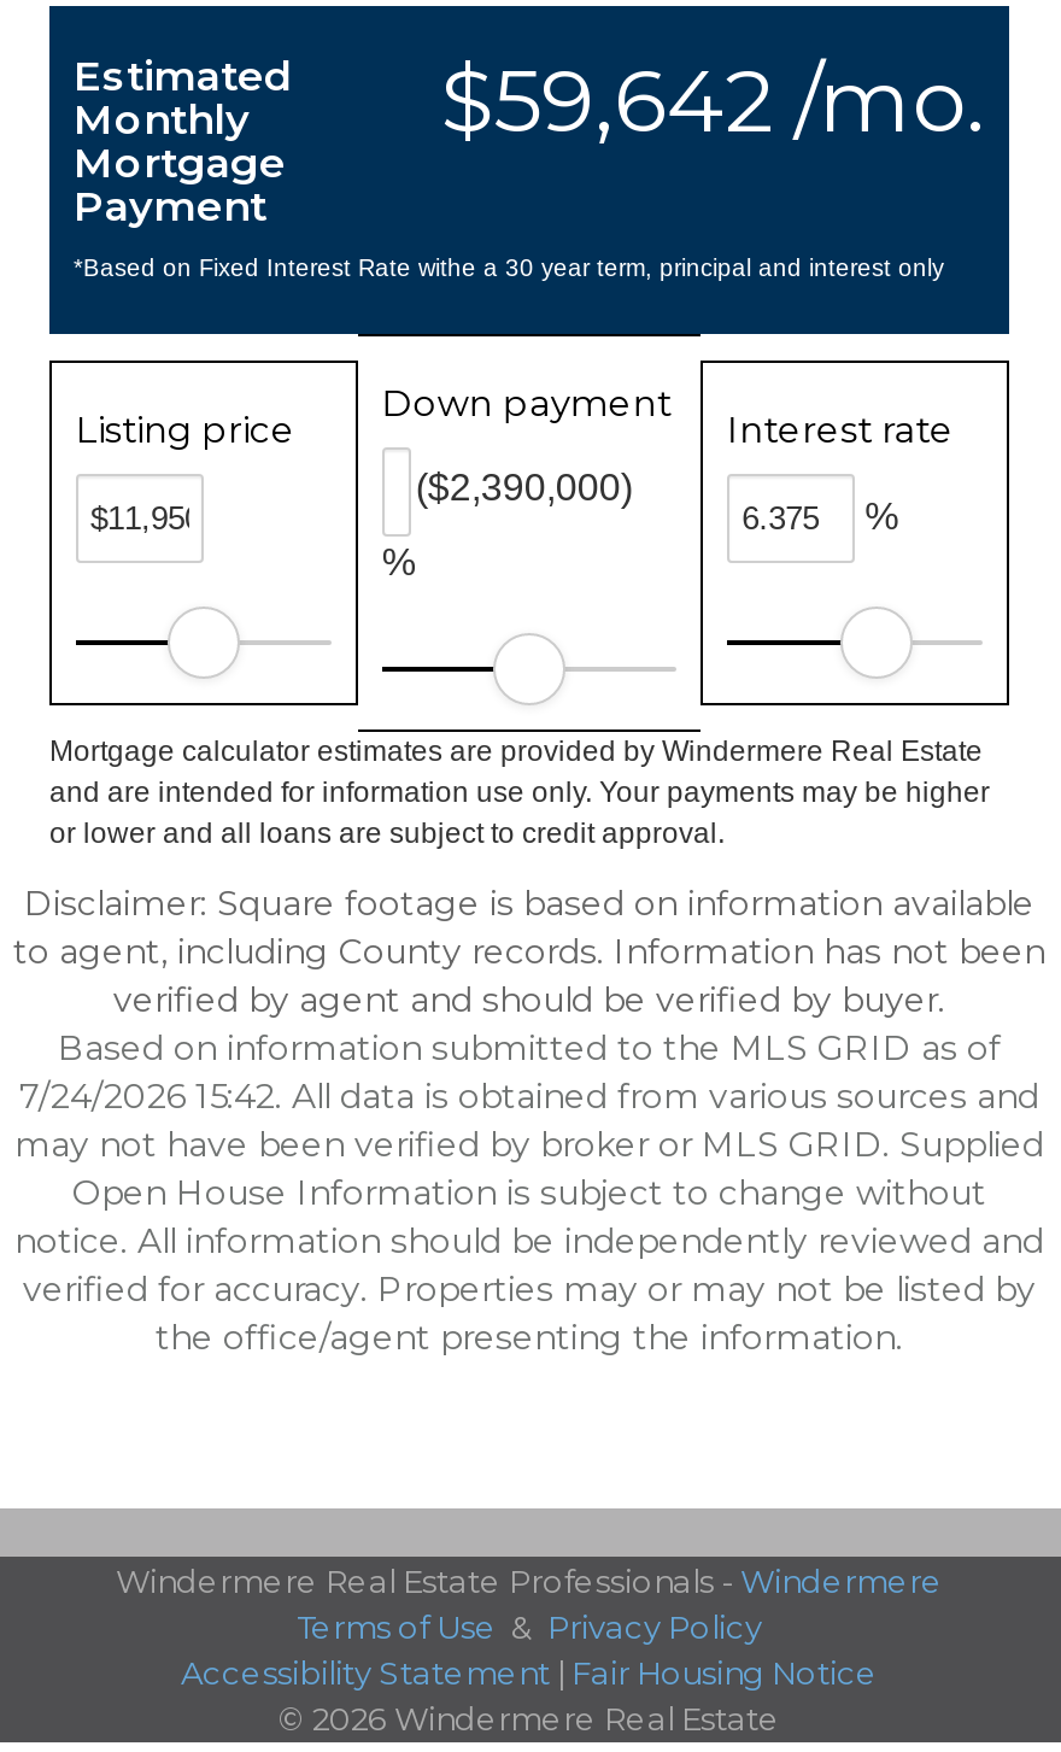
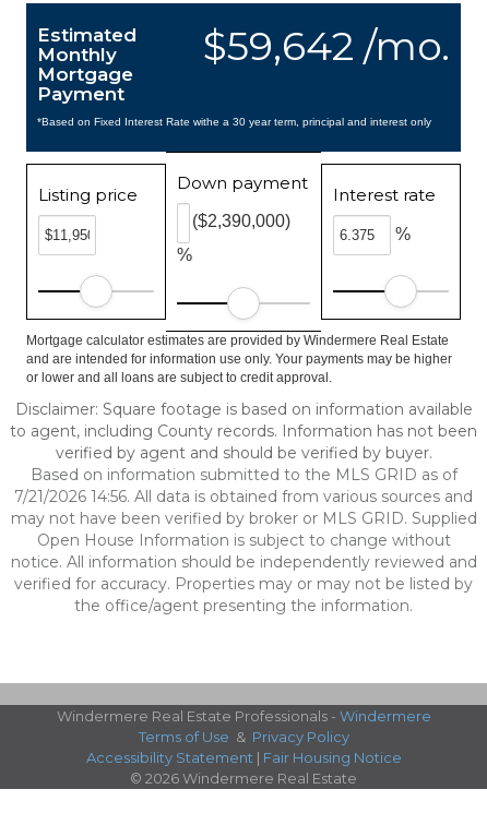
[19,1074,1039,1118] 7/24/2026 15:42. All data is obtained from various sources and -> [14,487,473,506] 7/21/2026 14:56. All data is obtained from various sources and

